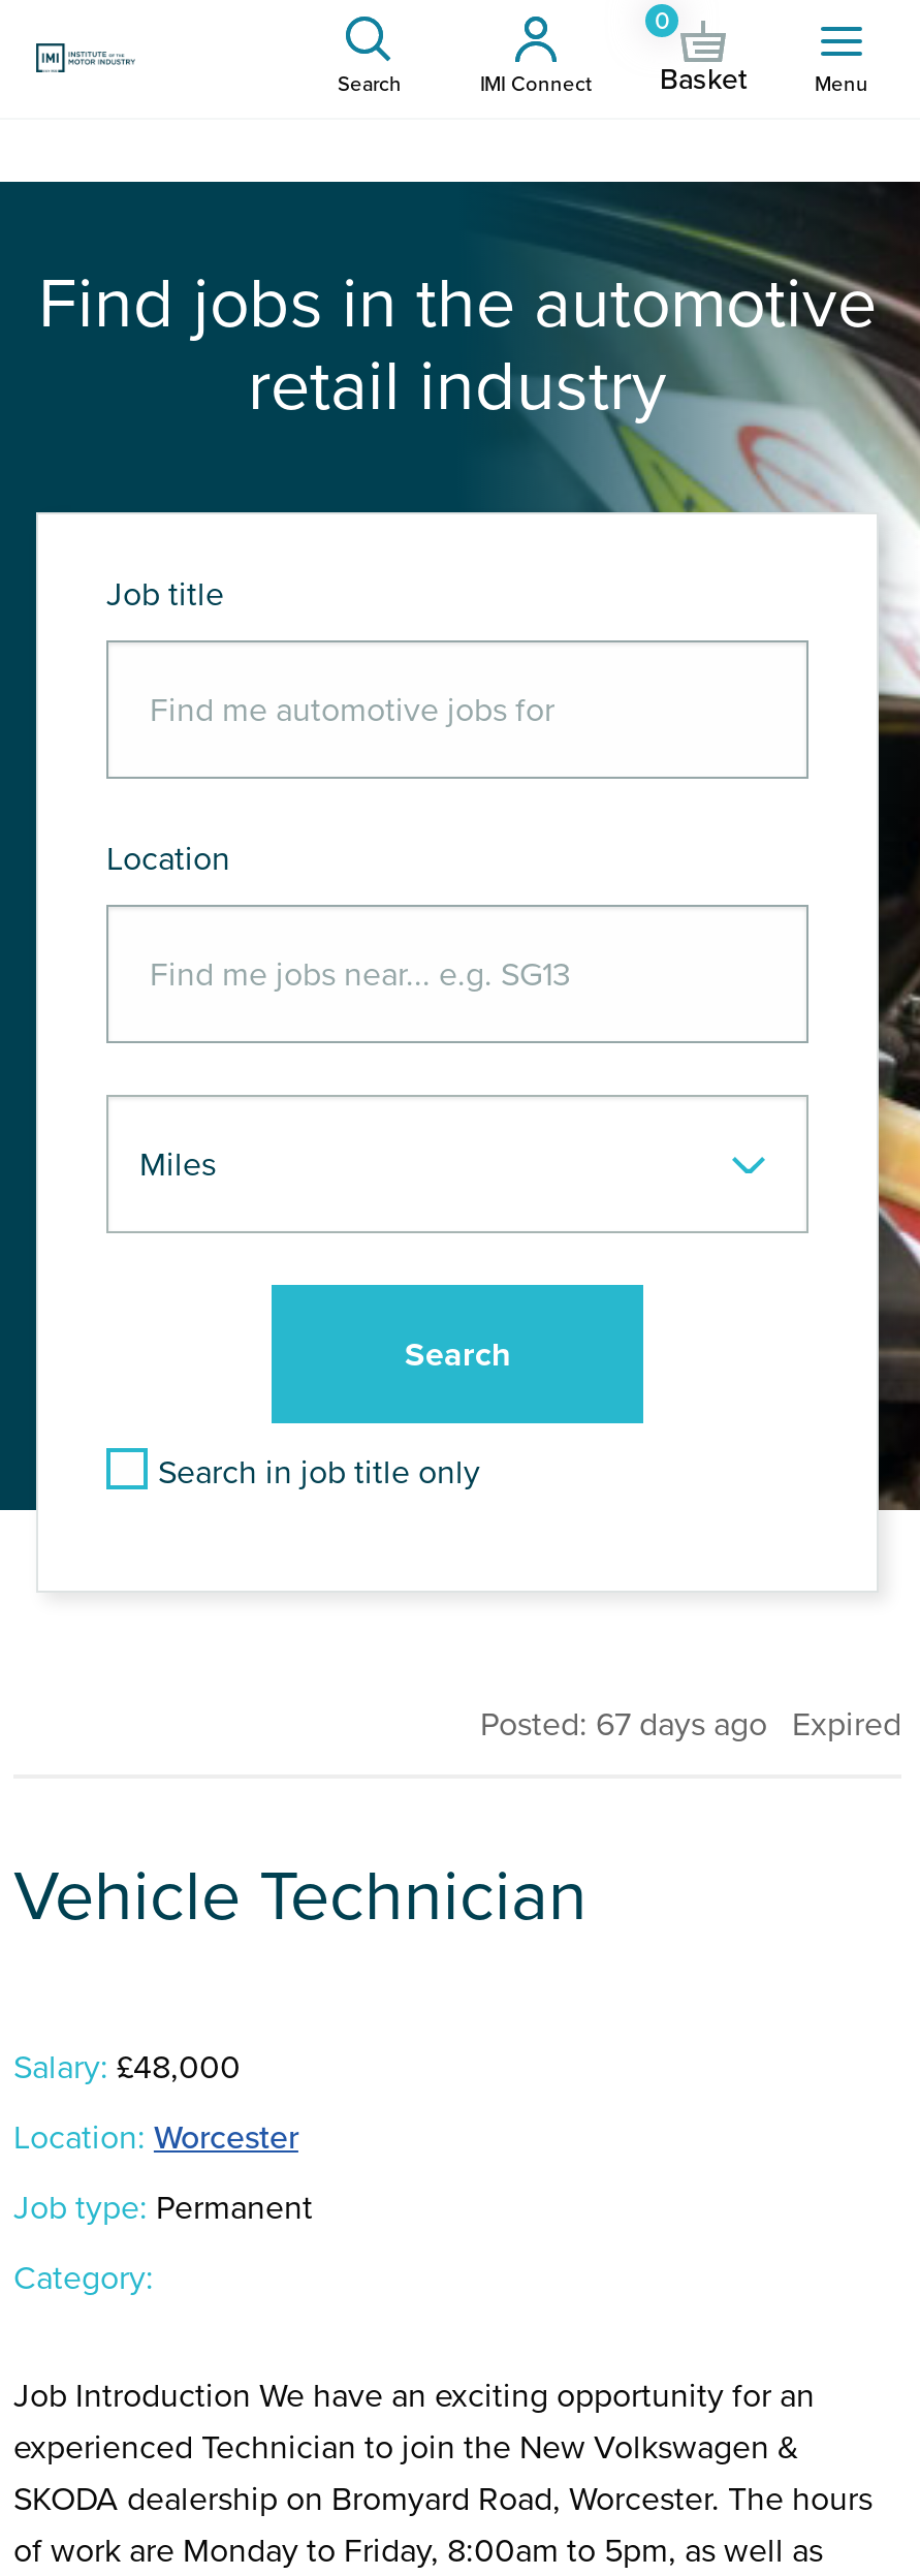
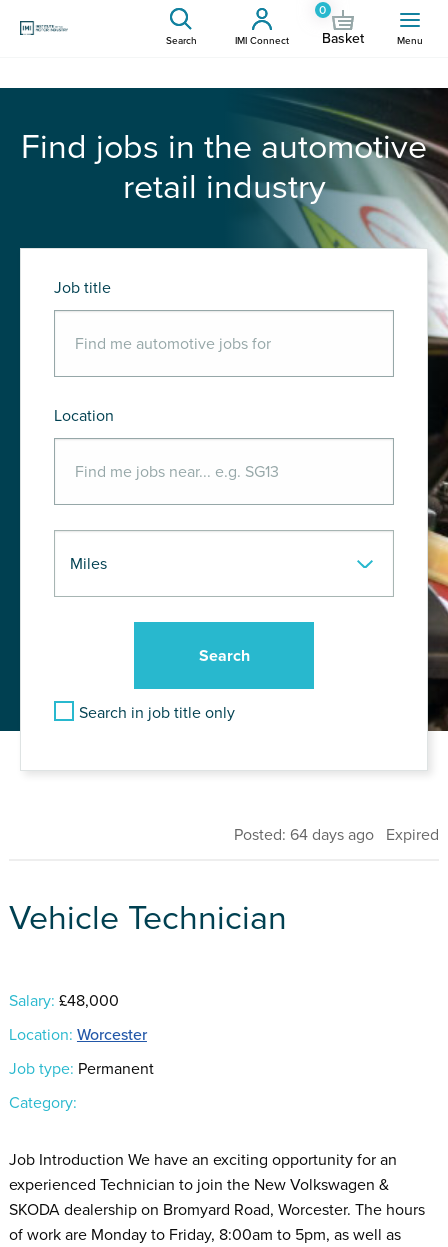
[480,1704,901,1746] Posted: 67 days ago Expired -> [234,825,439,845] Posted: 64 days ago Expired

